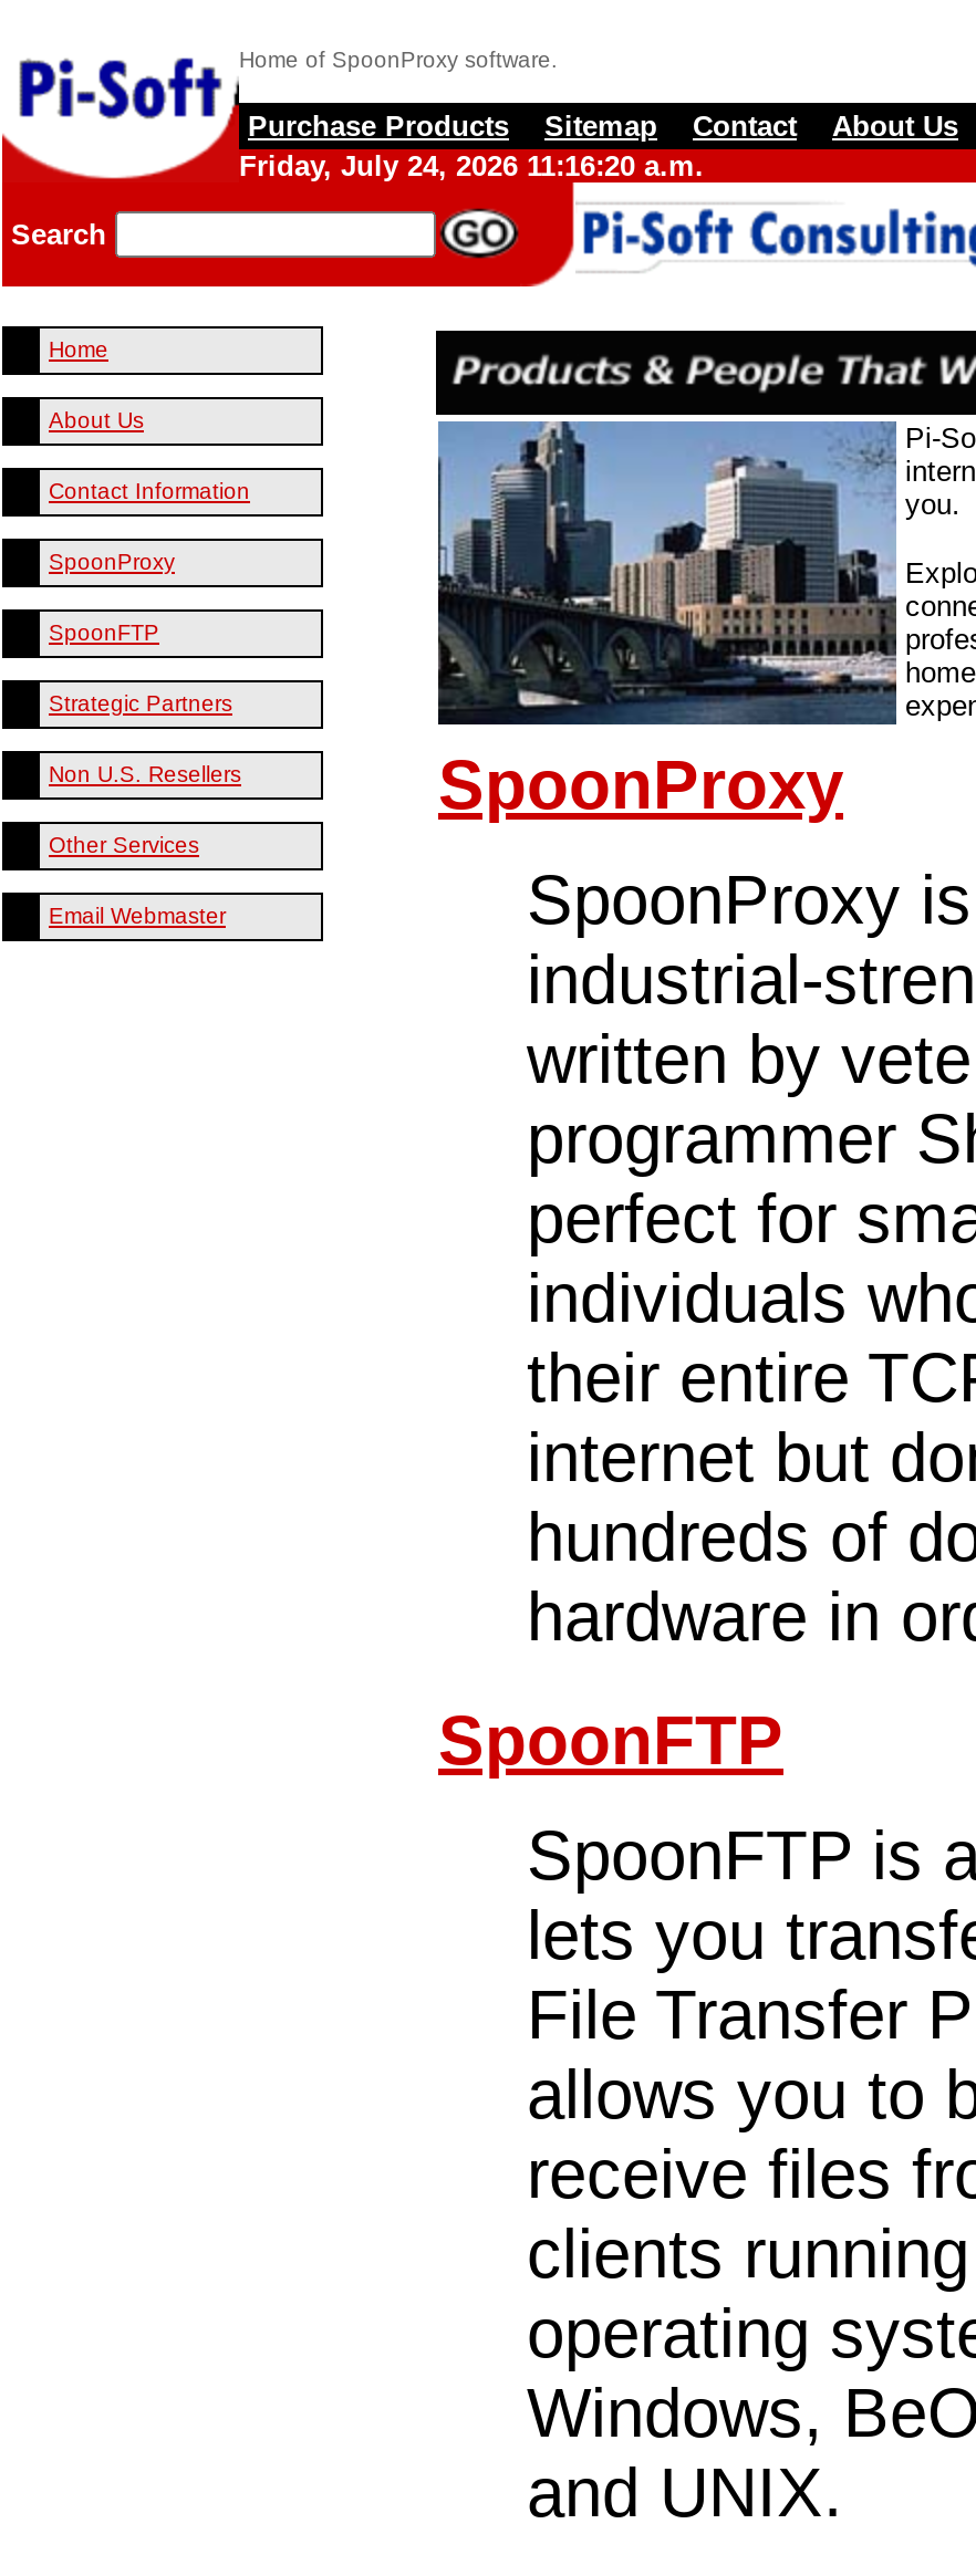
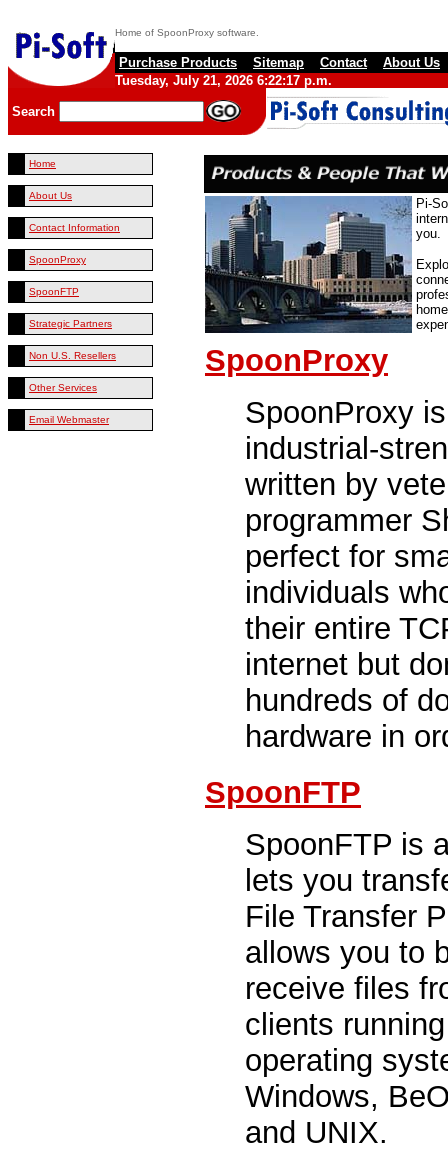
[239,149,704,182] Friday, July 24, 2026 11:16:20 a.m. -> [115,73,332,88] Tuesday, July 21, 2026 6:22:17 p.m.

